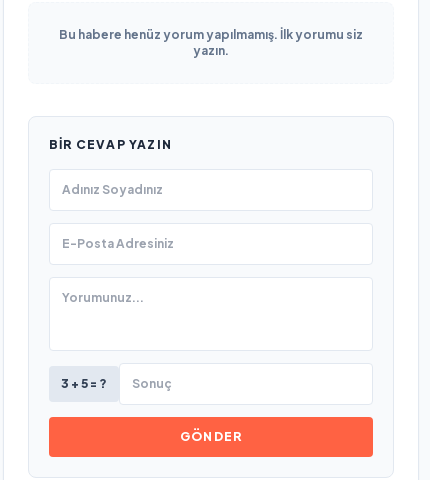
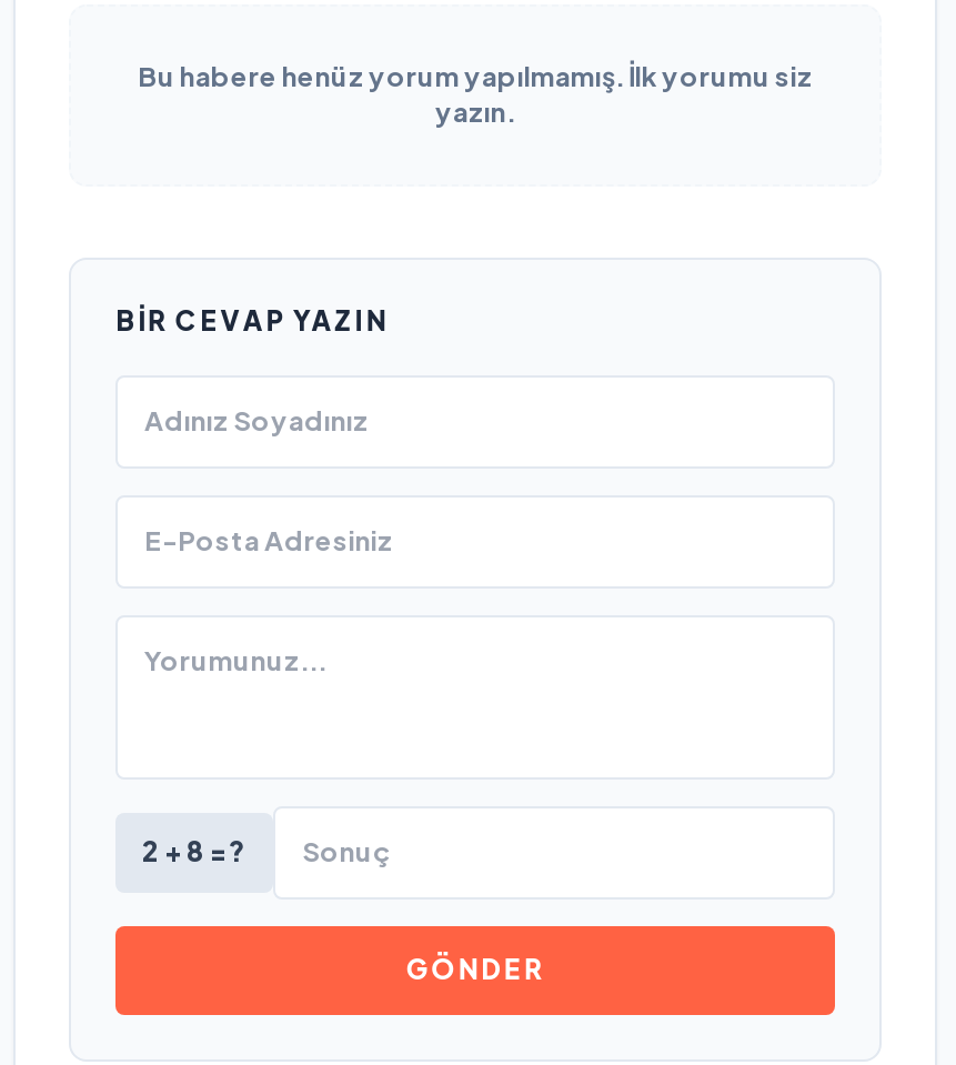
[61,376,107,391] 3 + 5 = ? -> [142,836,246,869] 2 + 8 = ?

